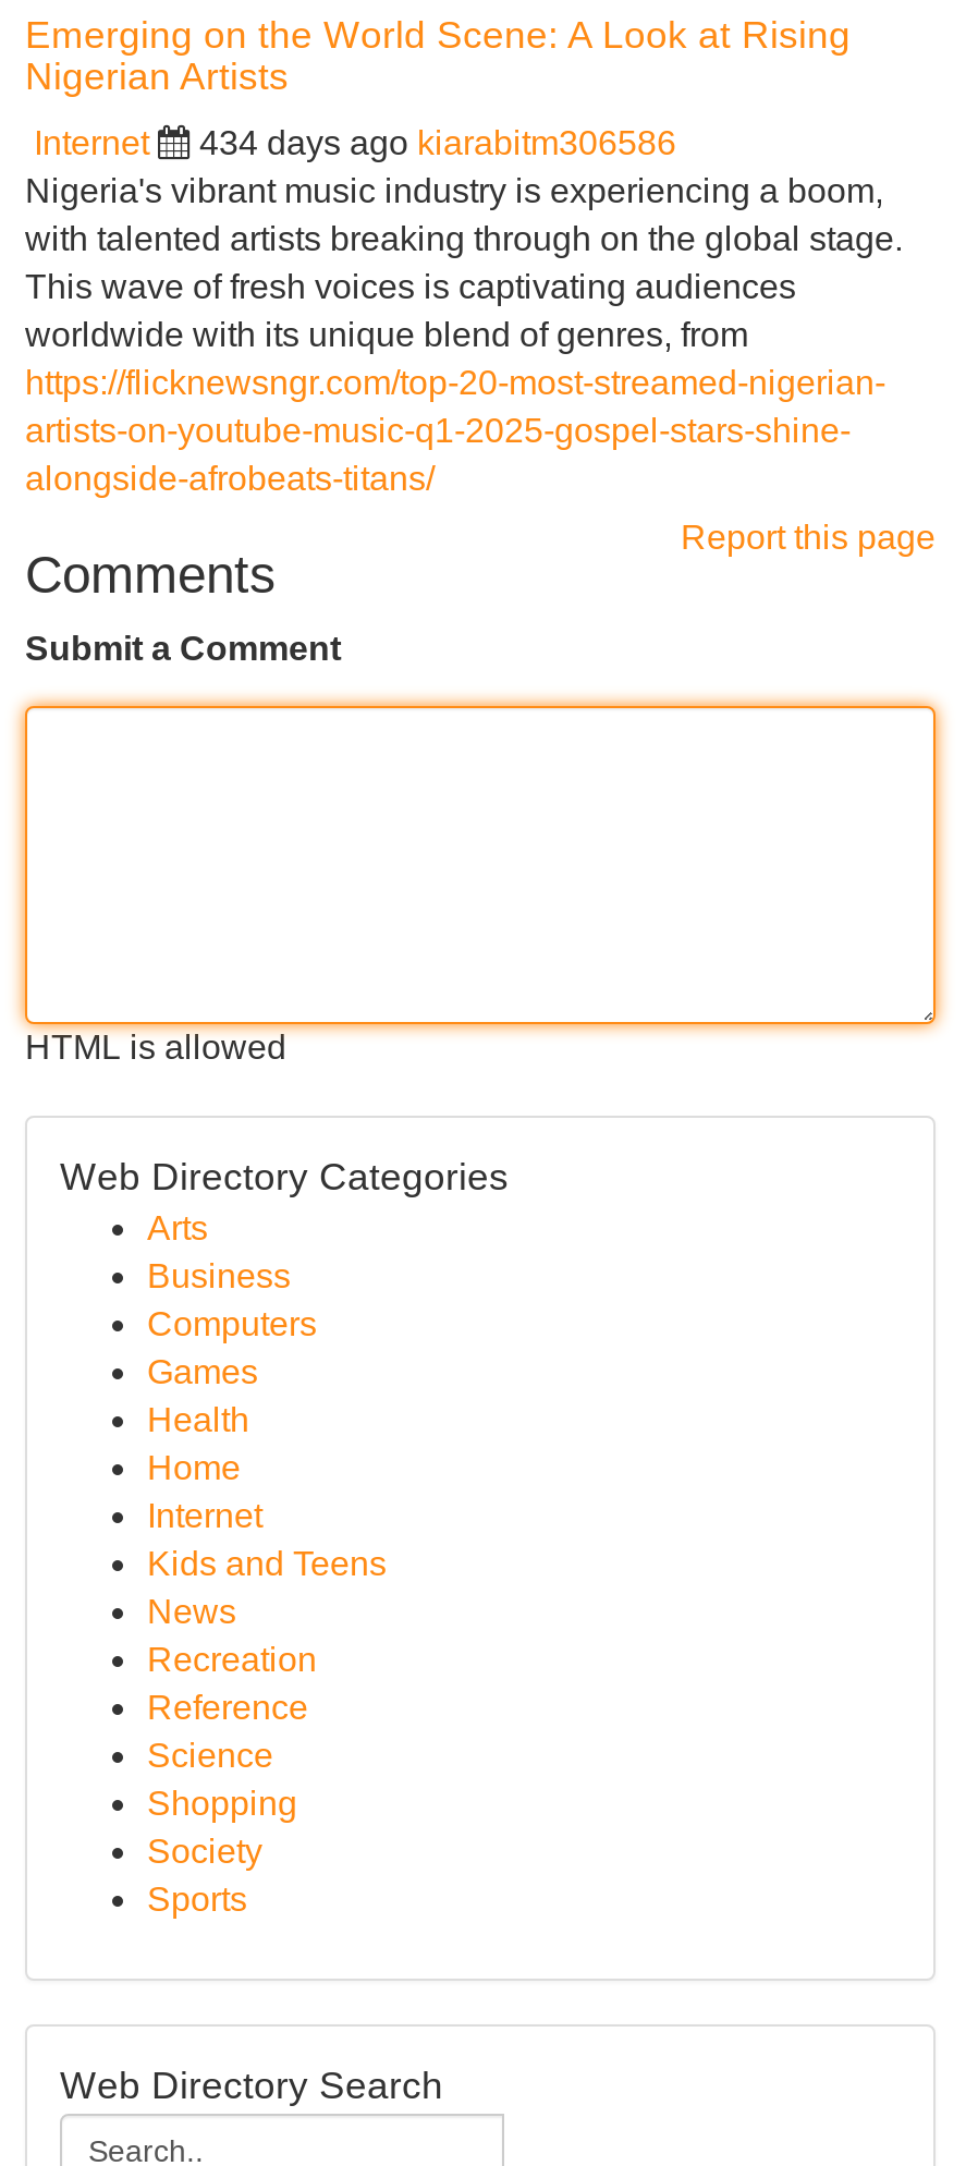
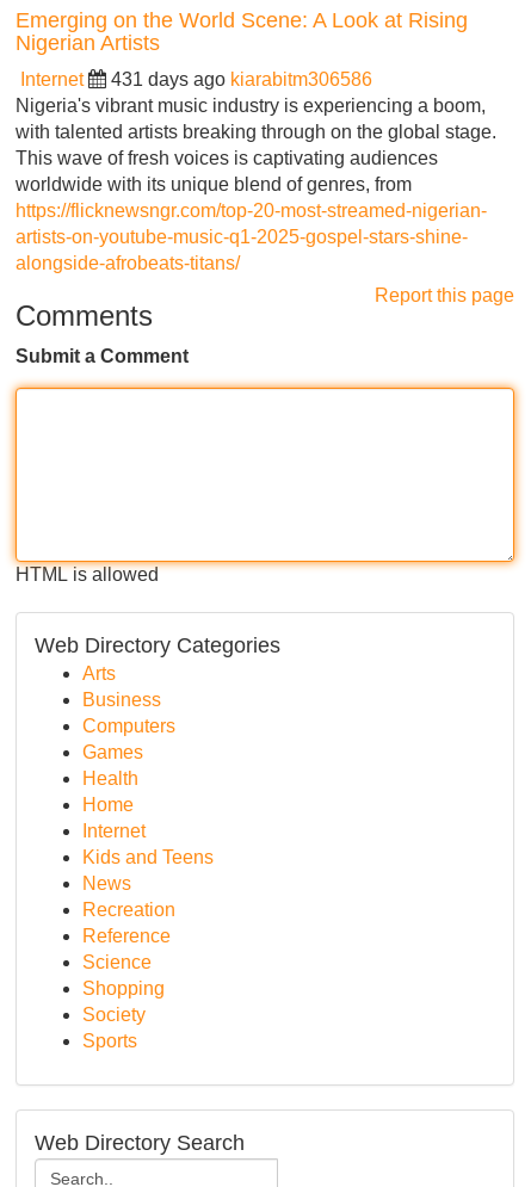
[199,124,676,161] 434 days ago kiarabitm306586 -> [111,69,372,89] 431 days ago kiarabitm306586

